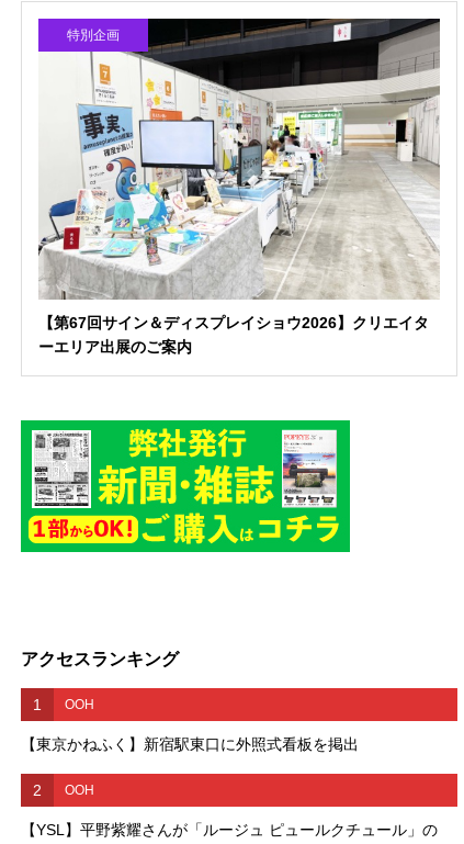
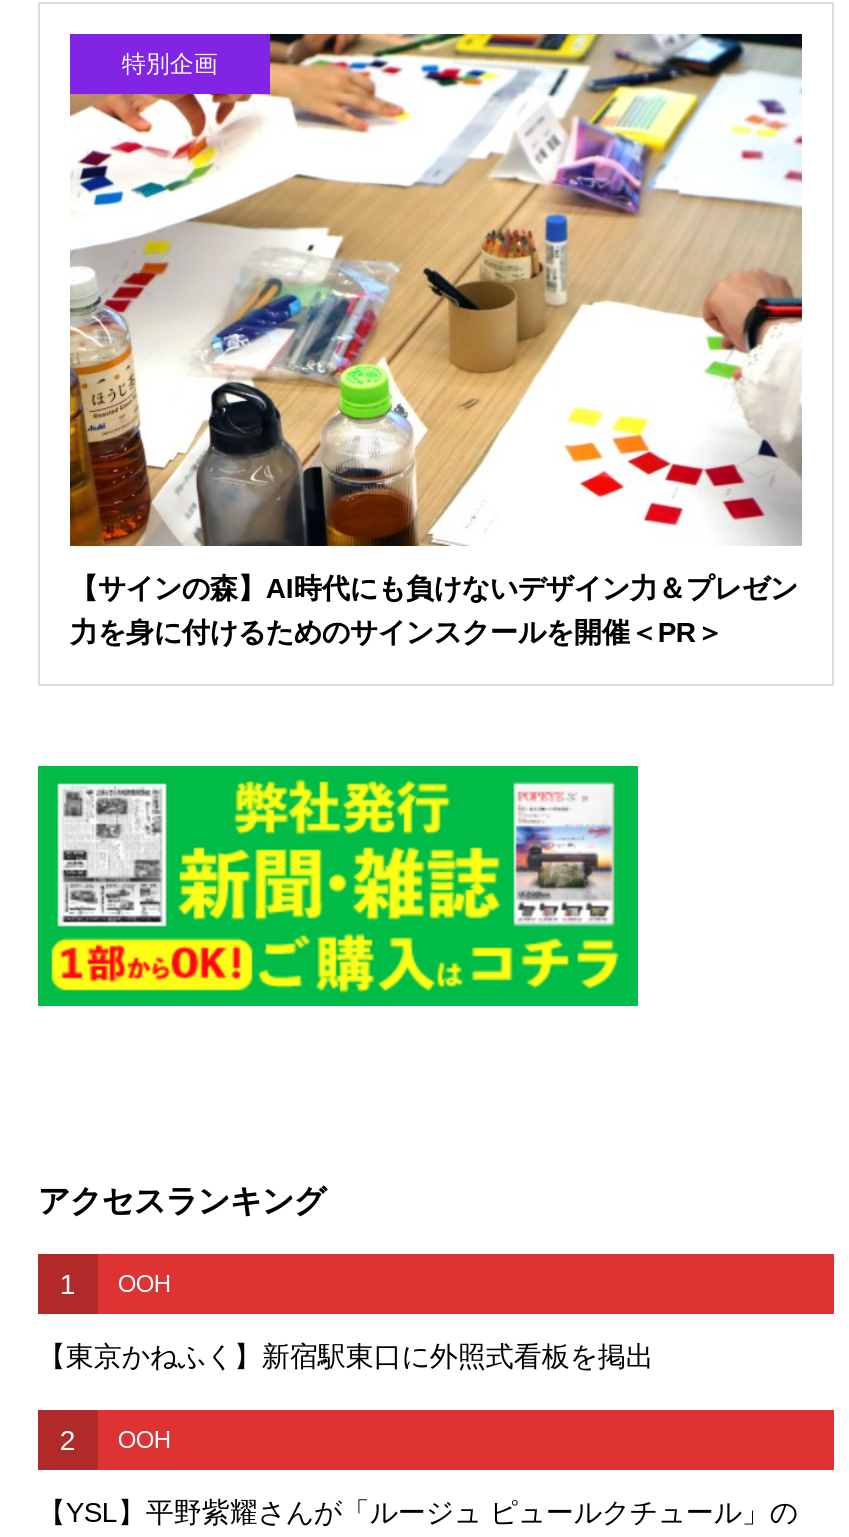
[37,18,441,356] [image] | 【第67回サイン＆ディスプレイショウ2026】クリエイタ | ーエリア出展のご案内 -> [68,32,802,649] [image] | 【サインの森】AI時代にも負けないデザイン力＆プレゼン | 力を身に付けるためのサインスクールを開催＜PR＞

